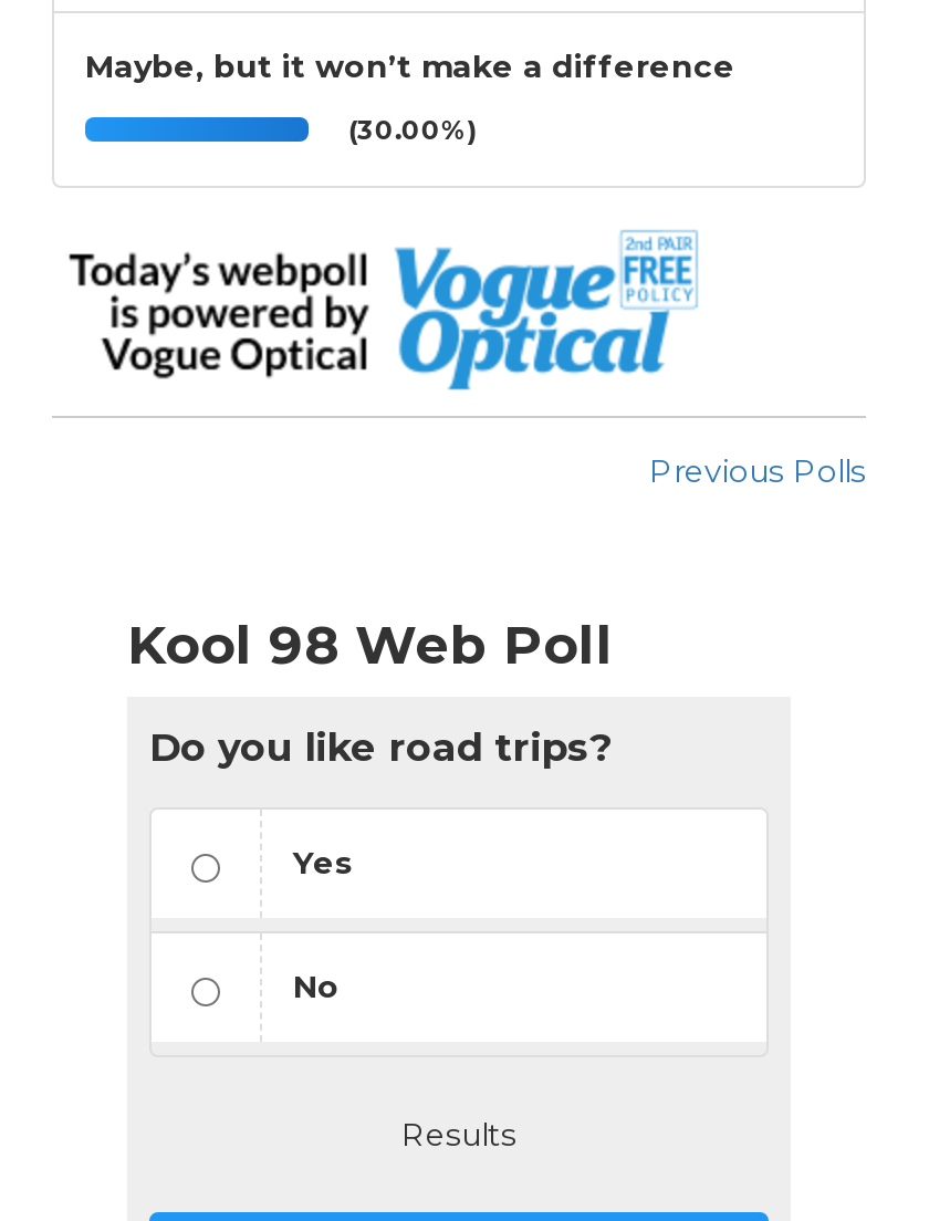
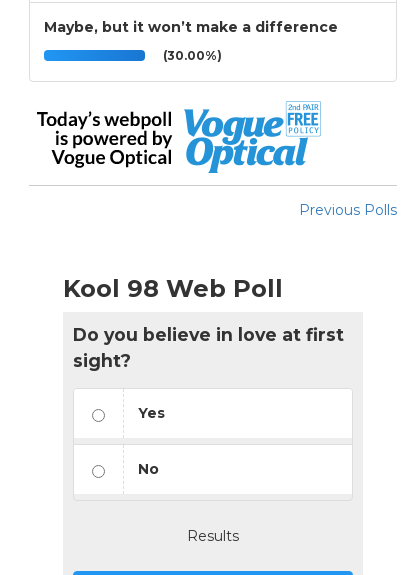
[149,723,612,770] Do you like road trips? -> [73,324,344,371] Do you believe in love at first | sight?

